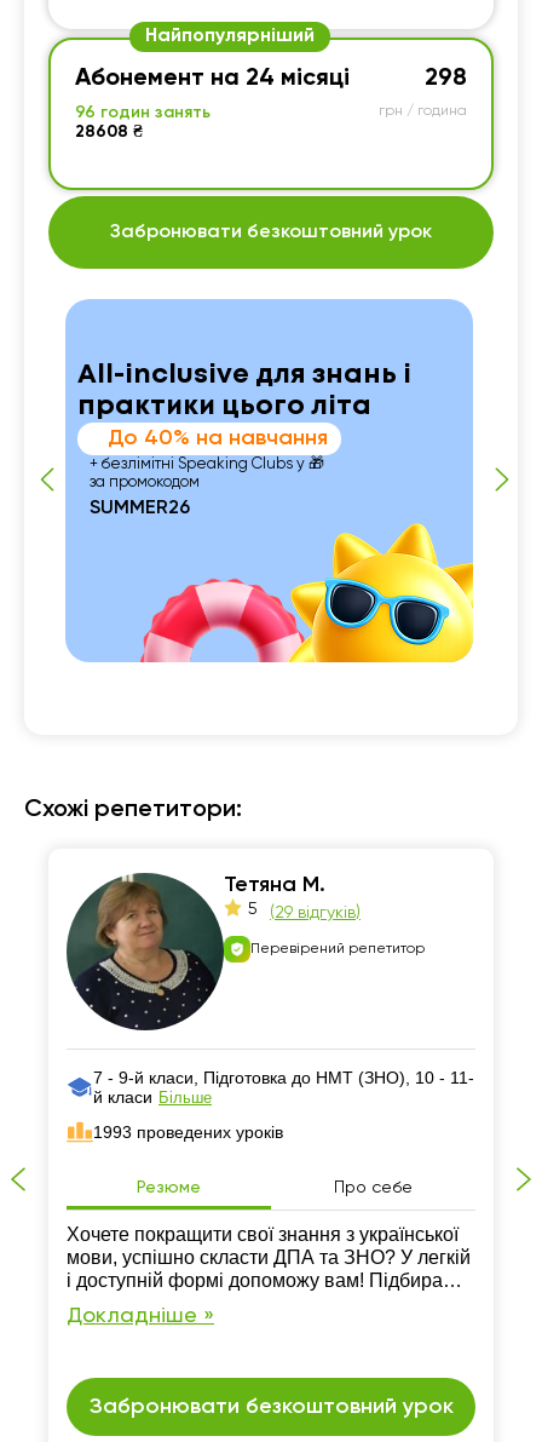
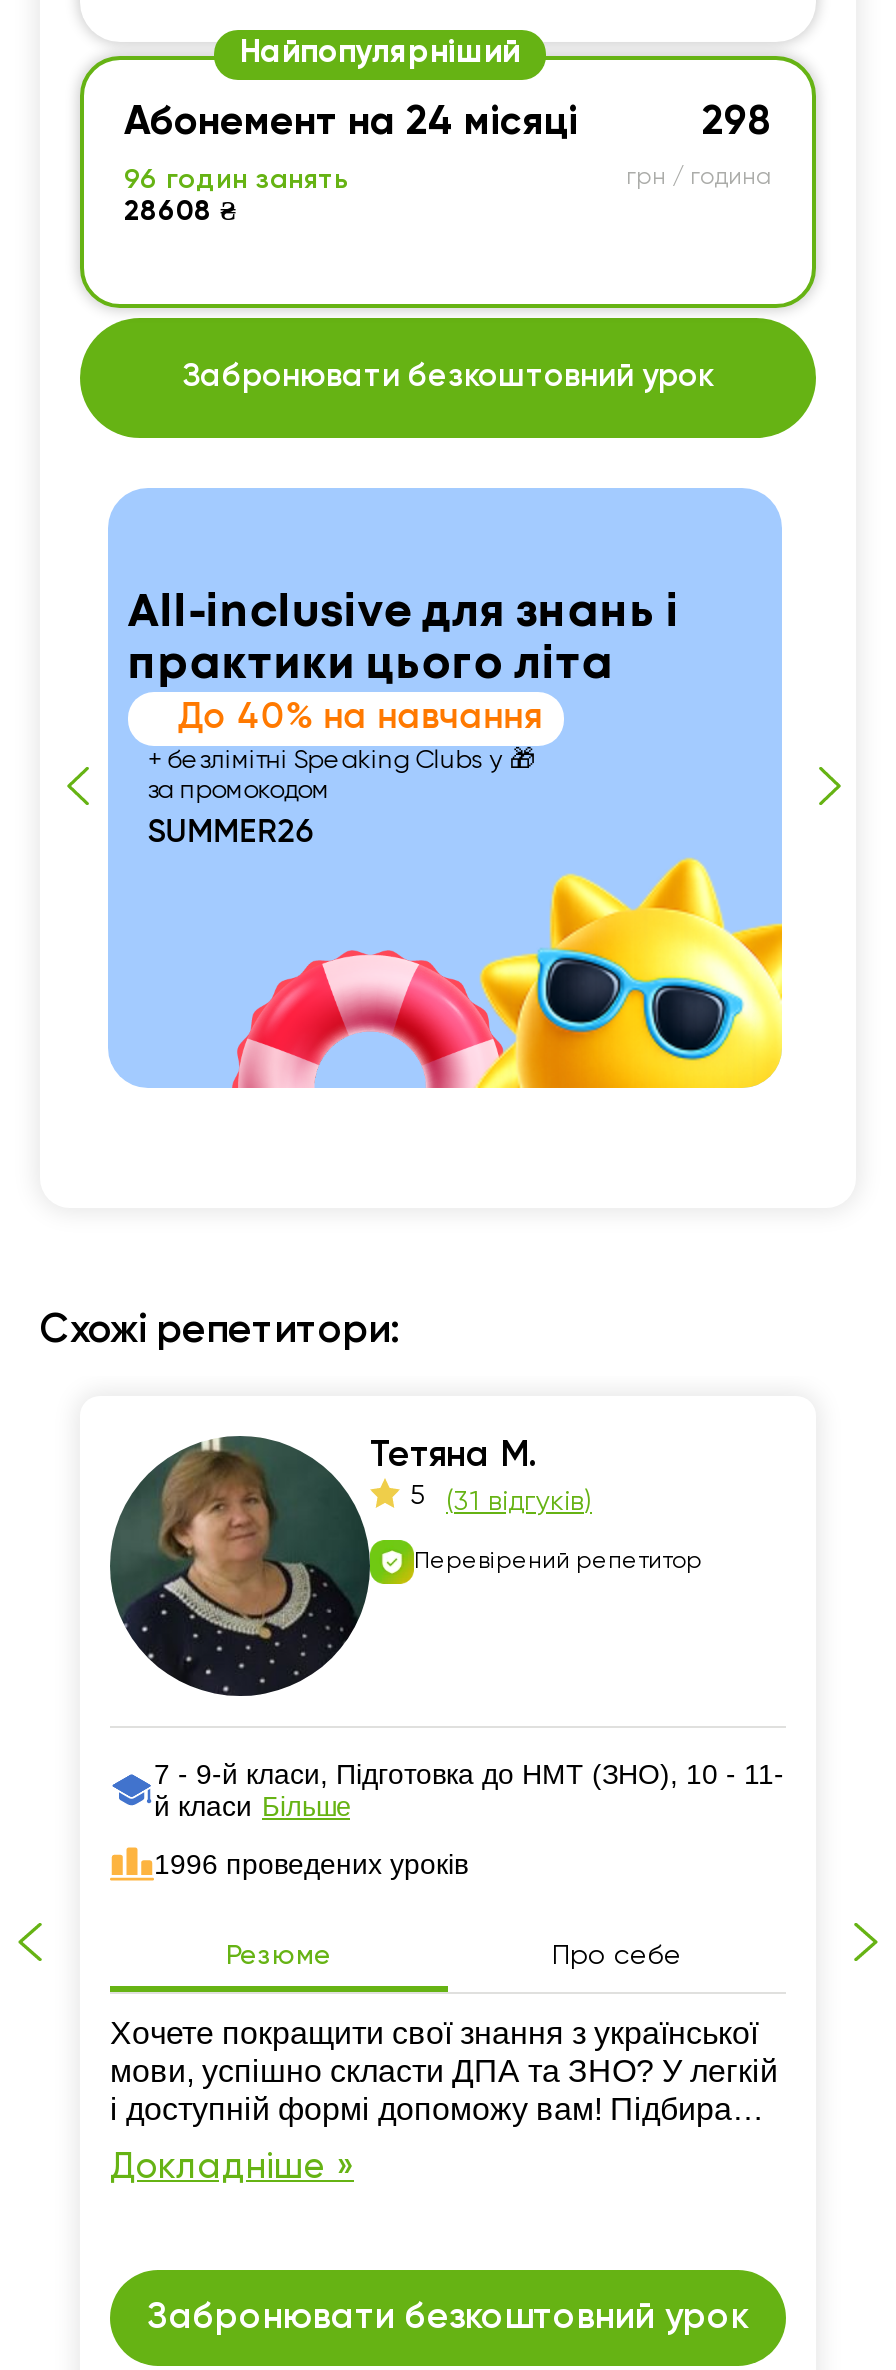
[248,901,361,921] 5 (29 відгуків) -> [410,1482,592,1516] 5 (31 відгуків)
[93,1122,283,1142] 1993 проведених уроків -> [154,1848,468,1880] 1996 проведених уроків

